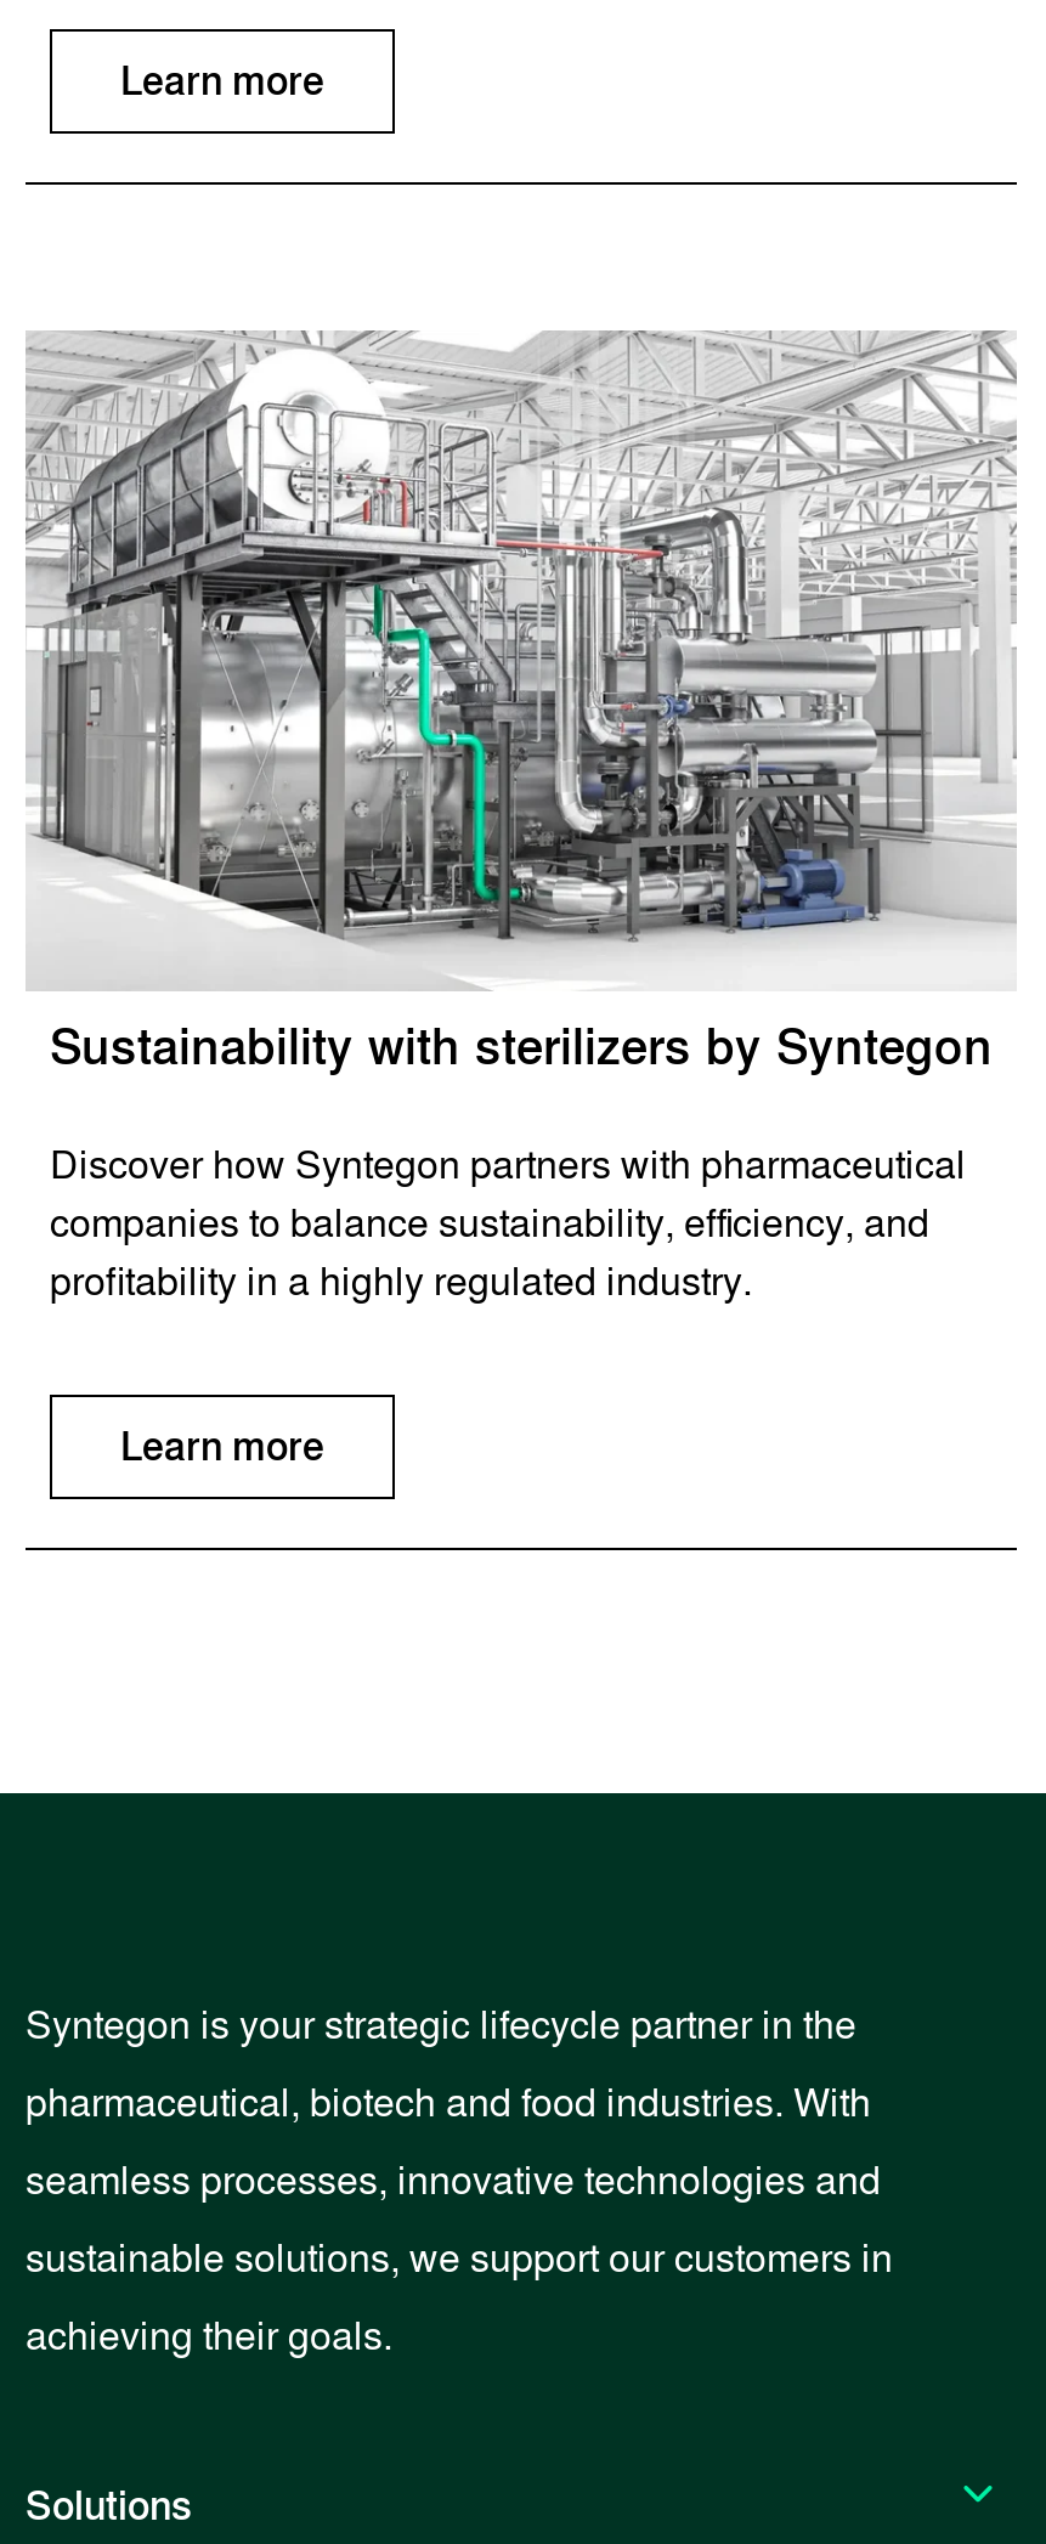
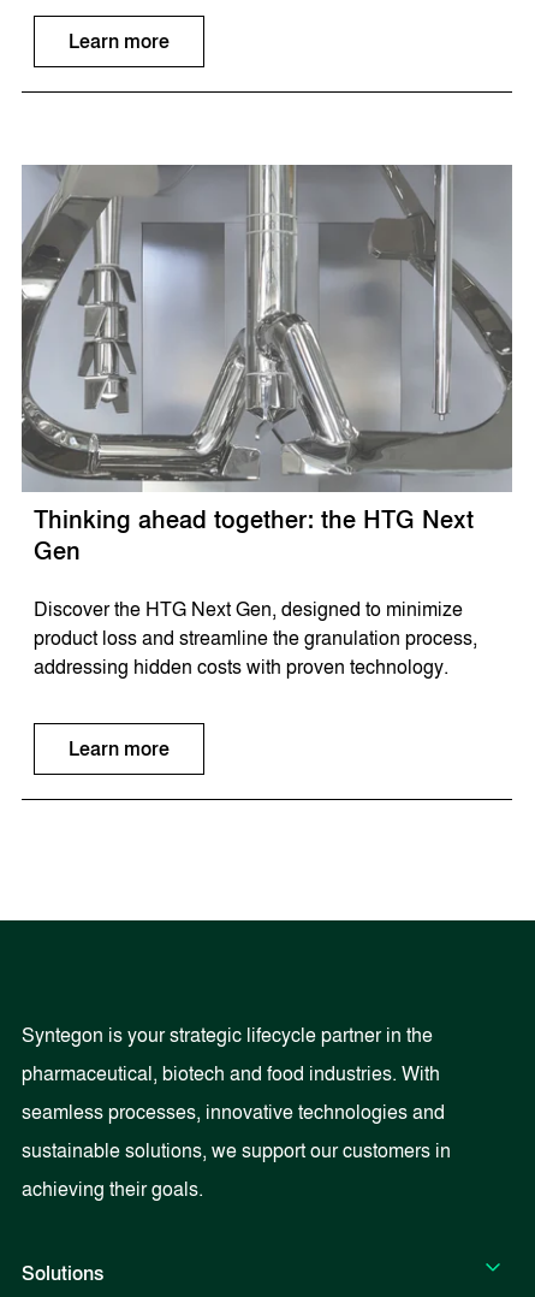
[26,329,1017,1076] [image] | Sustainability with sterilizers by Syntegon -> [20,164,513,566] [image] | Thinking ahead together: the HTG Next | Gen
[50,1142,966,1305] Discover how Syntegon partners with pharmaceutical | companies to balance sustainability, efficiency, and | profitability in a highly regulated industry. -> [34,598,477,679] Discover the HTG Next Gen, designed to minimize | product loss and streamline the granulation process, | addressing hidden costs with proven technology.

